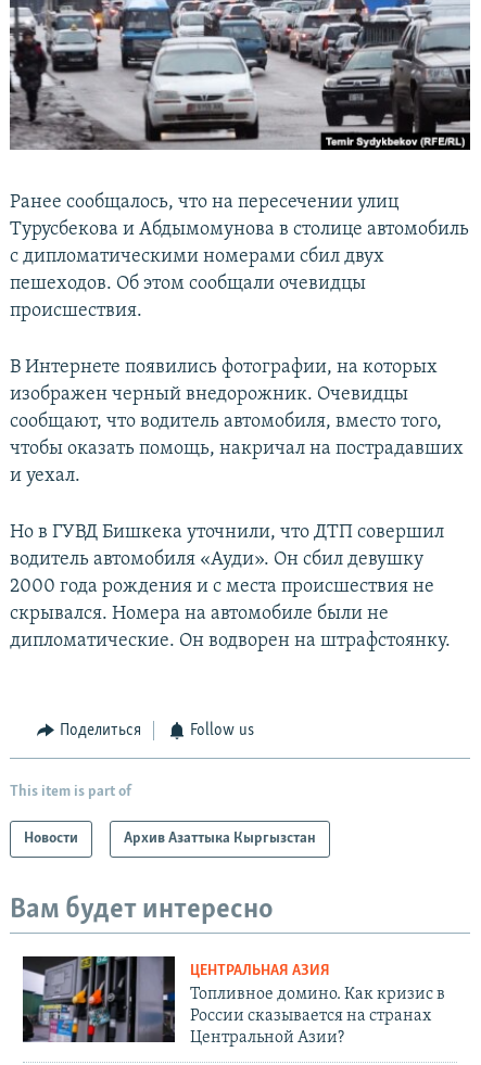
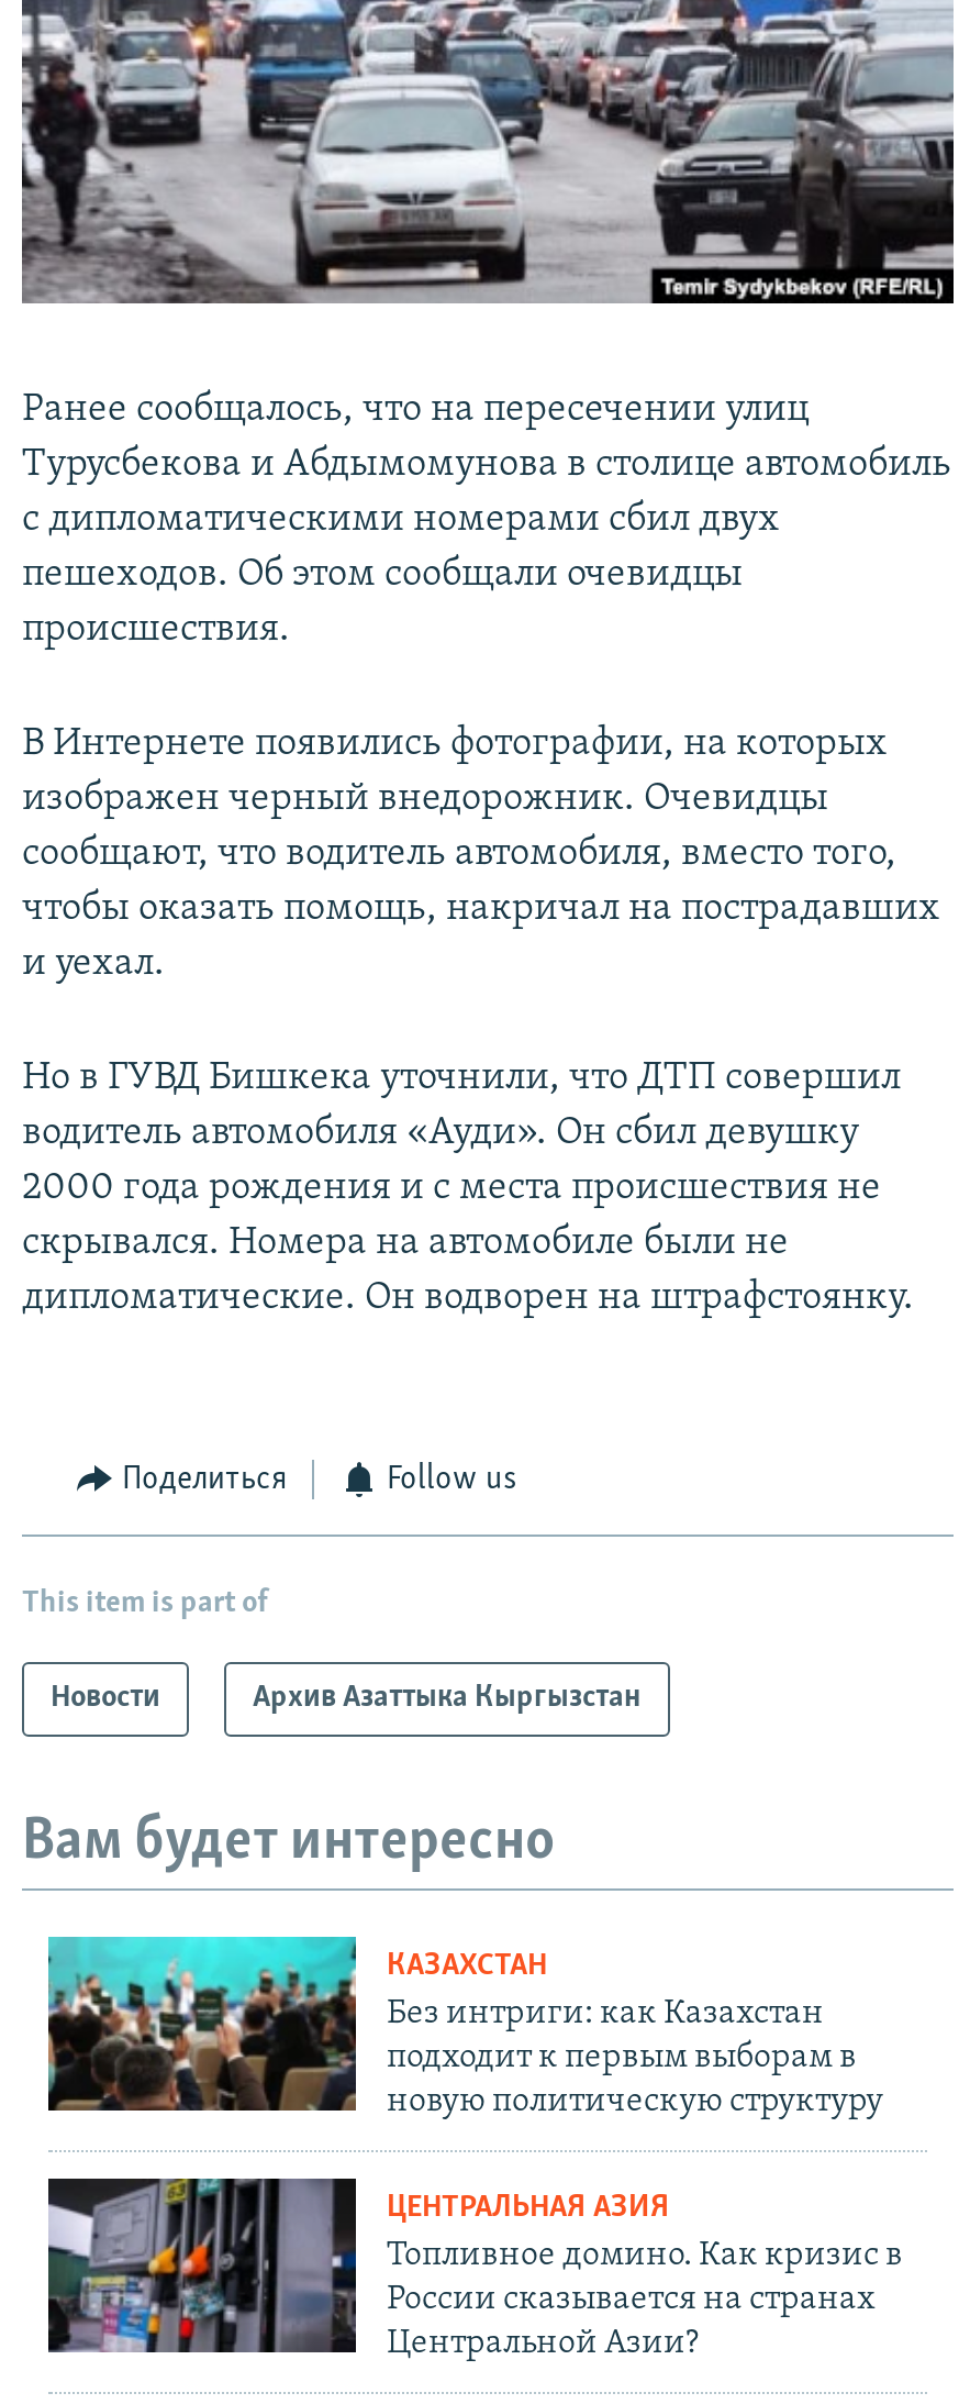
none -> [46,1935,883,2120] [image] | КАЗАХСТАН | Без интриги: как Казахстан | подходит к первым выборам в | новую политическую структуру

